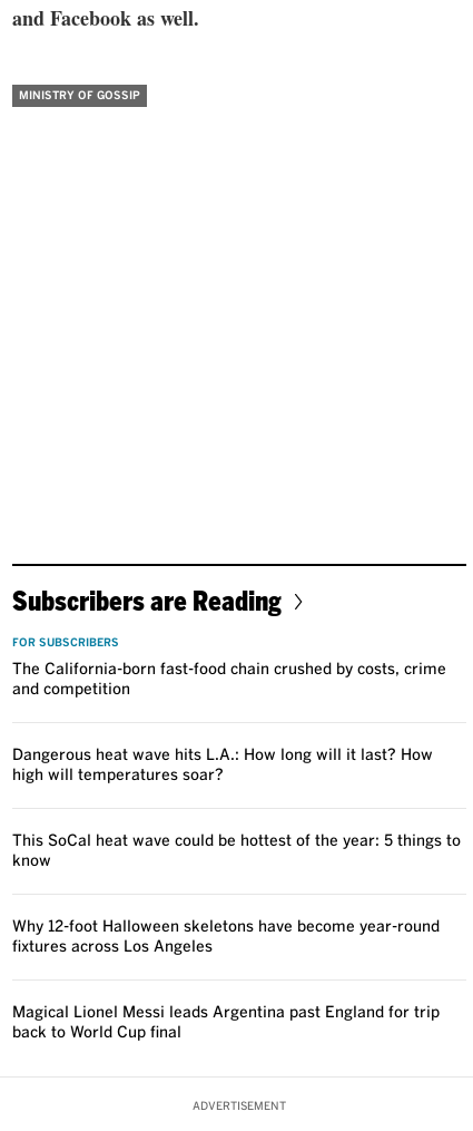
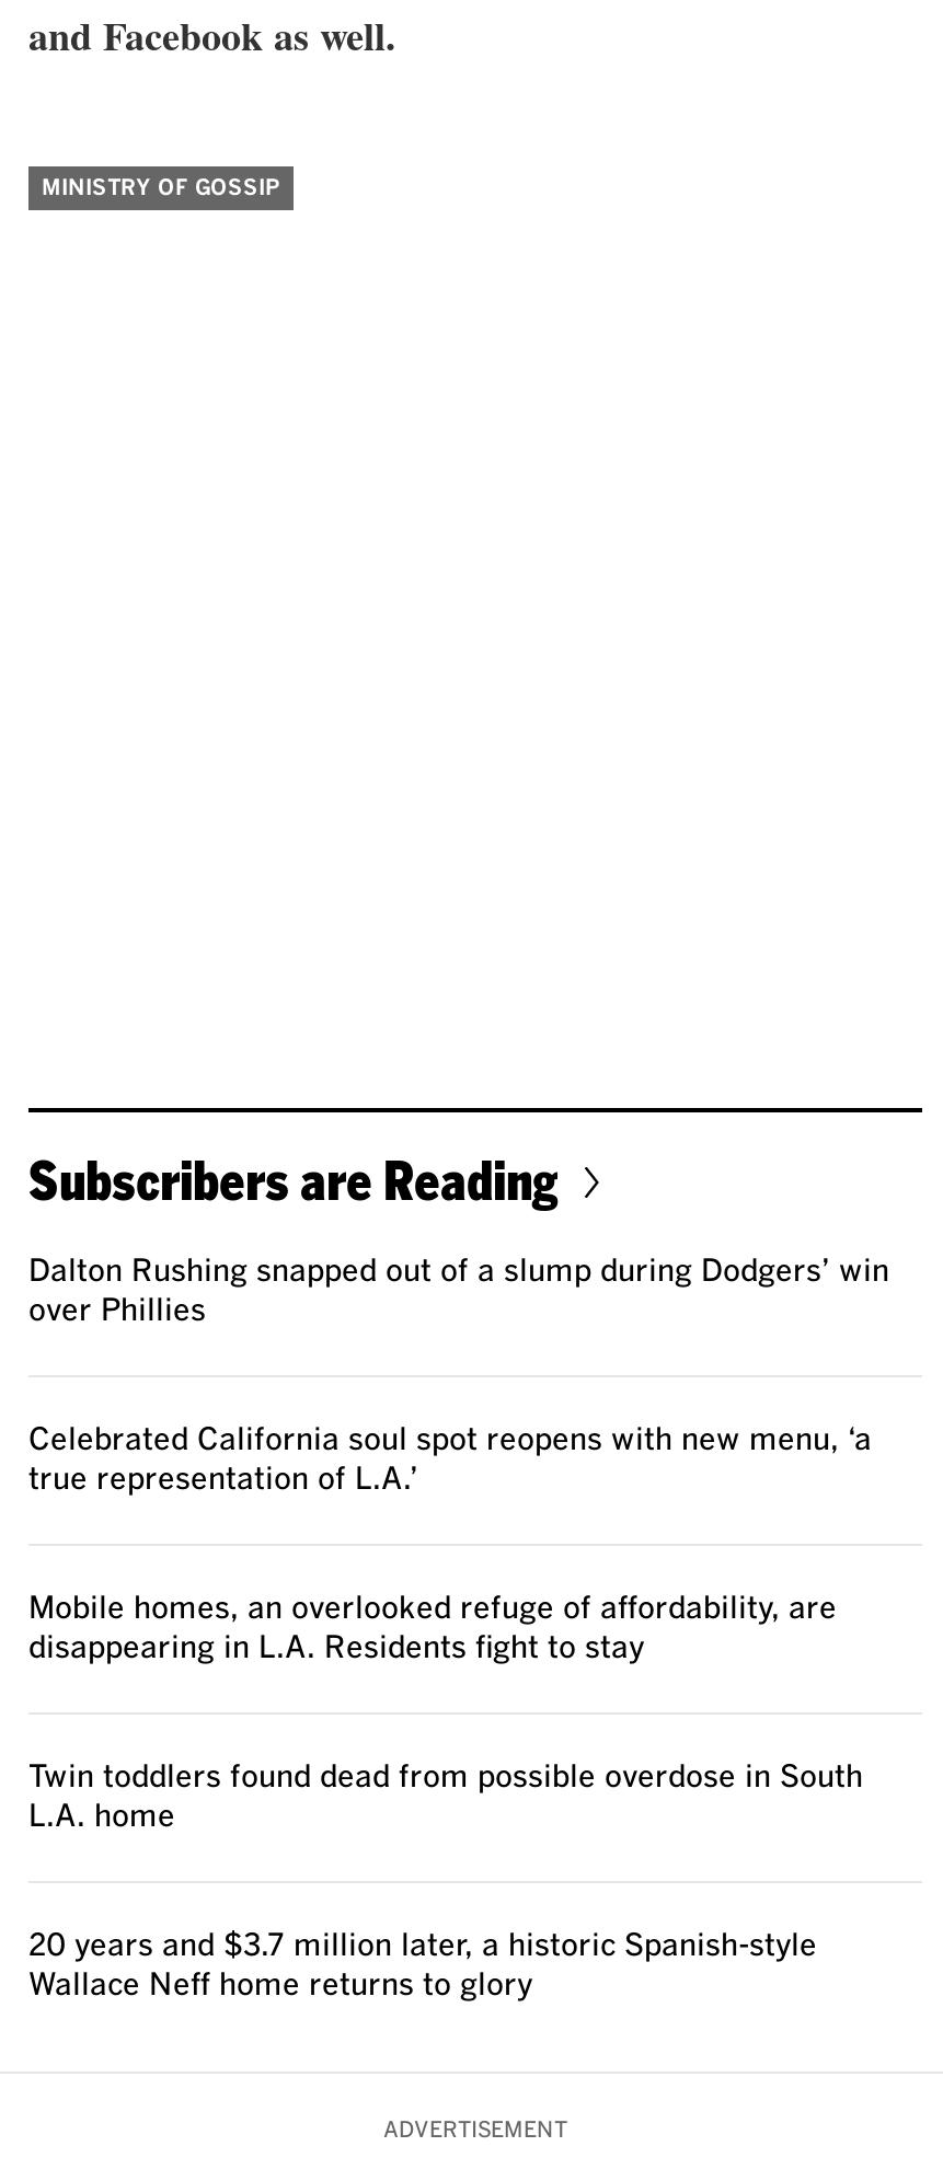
[12,637,446,698] FOR SUBSCRIBERS | The California-born fast-food chain crushed by costs, crime | and competition -> [28,1257,889,1327] Dalton Rushing snapped out of a slump during Dodgers’ win | over Phillies
[12,748,433,783] Dangerous heat wave hits L.A.: How long will it last? How | high will temperatures soar? -> [28,1426,872,1496] Celebrated California soul spot reopens with new menu, ‘a | true representation of L.A.’
[12,833,461,869] This SoCal heat wave could be hottest of the year: 5 things to | know -> [28,1594,837,1664] Mobile homes, an overlooked refuge of affordability, are | disappearing in L.A. Residents fight to stay
[12,919,440,955] Why 12-foot Halloween skeletons have become year-round | fixtures across Los Angeles -> [28,1763,863,1833] Twin toddlers found dead from possible overdose in South | L.A. home
[12,1005,440,1041] Magical Lionel Messi leads Argentina past England for trip | back to World Cup final -> [28,1931,817,2001] 20 years and $3.7 million later, a historic Spanish-style | Wallace Neff home returns to glory

